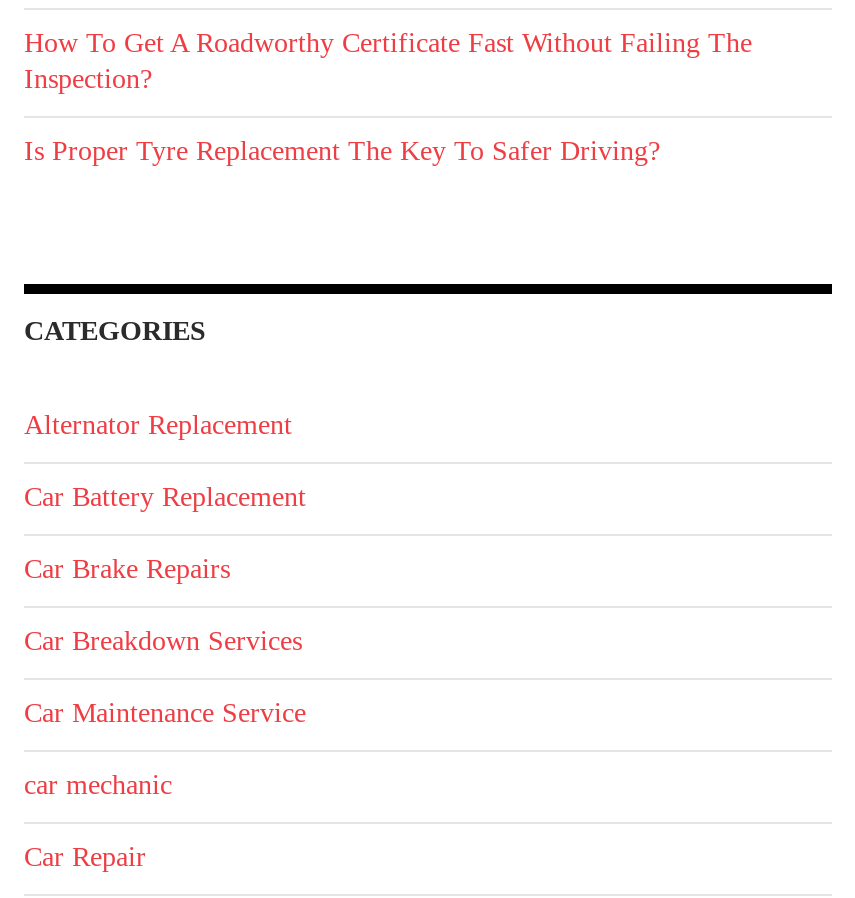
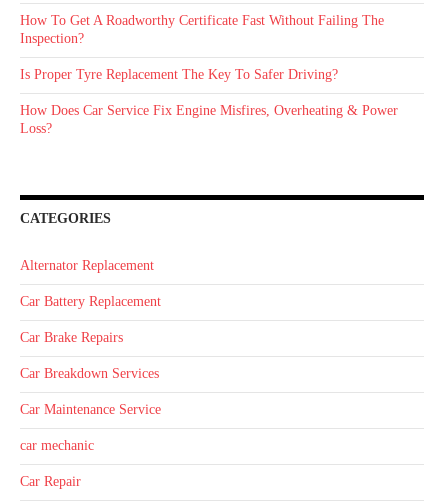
none -> [20,103,398,136] How Does Car Service Fix Engine Misfires, Overheating & Power | Loss?

